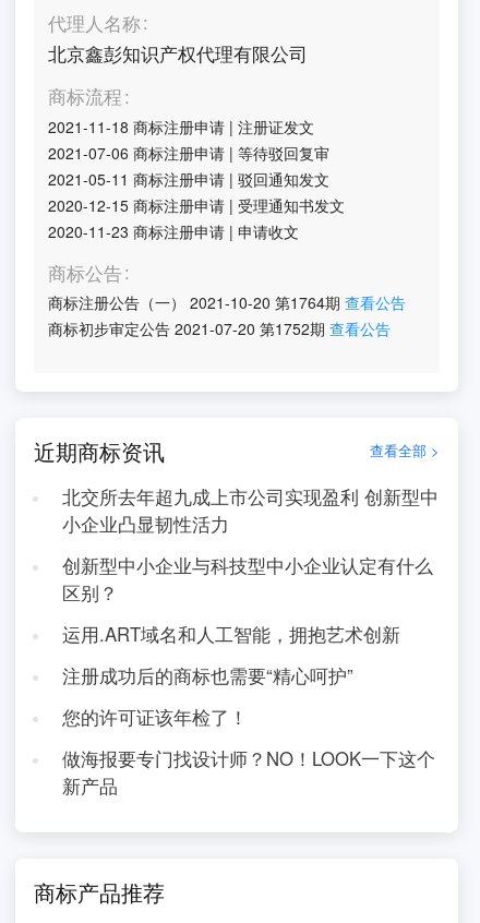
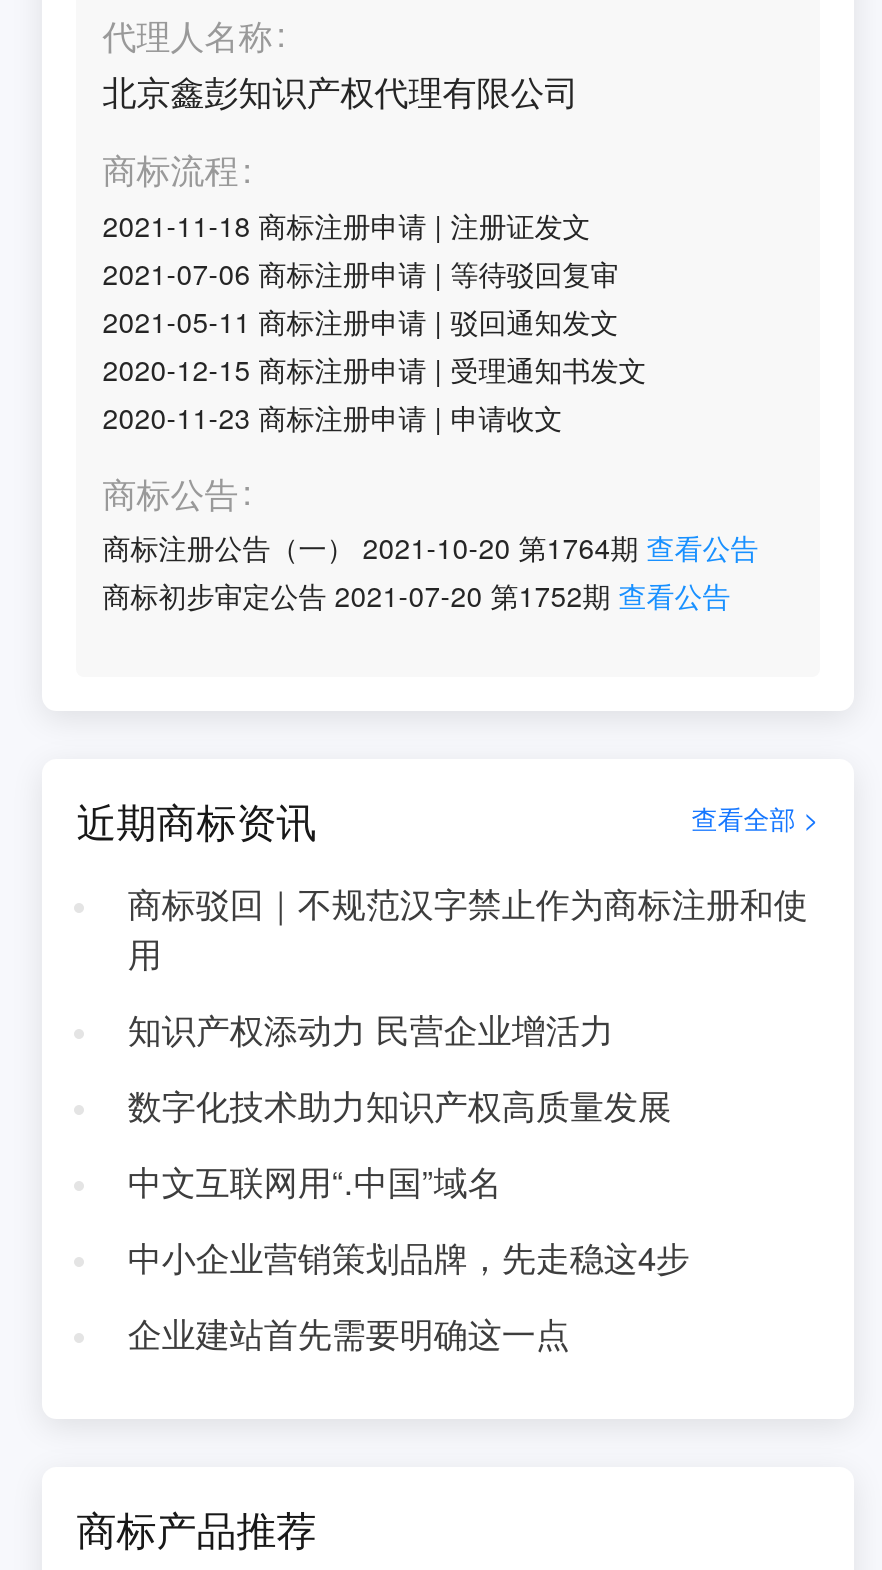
[62,483,438,537] 北交所去年超九成上市公司实现盈利 创新型中 | 小企业凸显韧性活力 -> [128,879,808,977] 商标驳回｜不规范汉字禁止作为商标注册和使 | 用
[62,552,433,606] 创新型中小企业与科技型中小企业认定有什么 | 区别？ -> [128,1005,614,1053] 知识产权添动力 民营企业增活力
[62,621,400,647] 运用.ART域名和人工智能，拥抱艺术创新 -> [128,1081,672,1129] 数字化技术助力知识产权高质量发展
[62,662,353,688] 注册成功后的商标也需要“精心呵护” -> [128,1157,502,1205] 中文互联网用“.中国”域名
[62,704,247,730] 您的许可证该年检了！ -> [128,1233,690,1281] 中小企业营销策划品牌，先走稳这4步
[62,745,435,799] 做海报要专门找设计师？NO！LOOK一下这个 | 新产品 -> [128,1309,570,1357] 企业建站首先需要明确这一点

